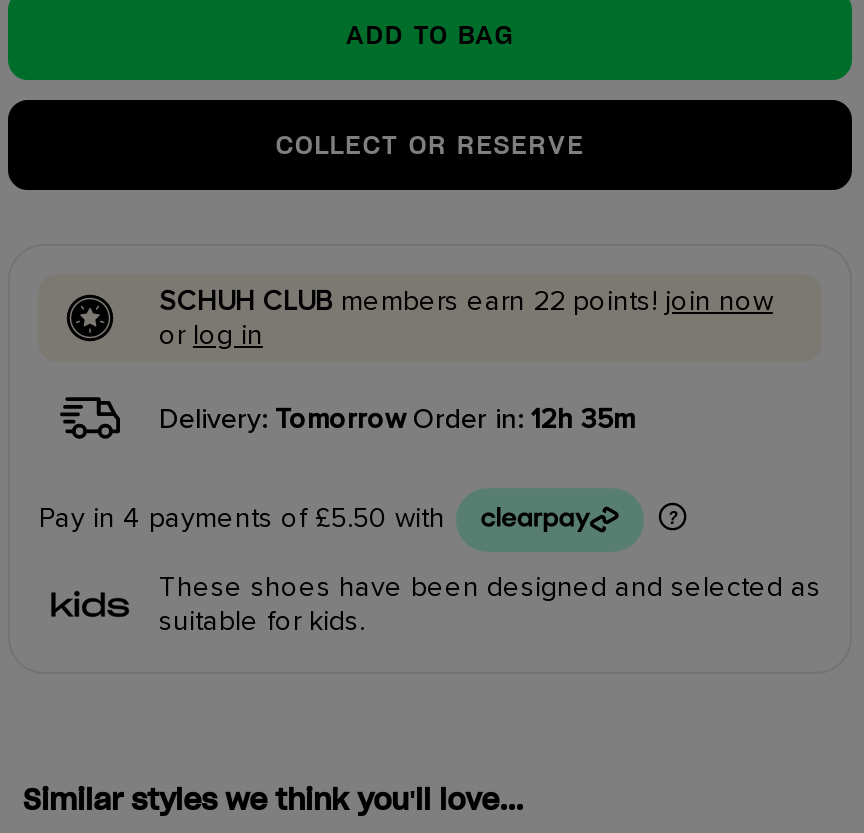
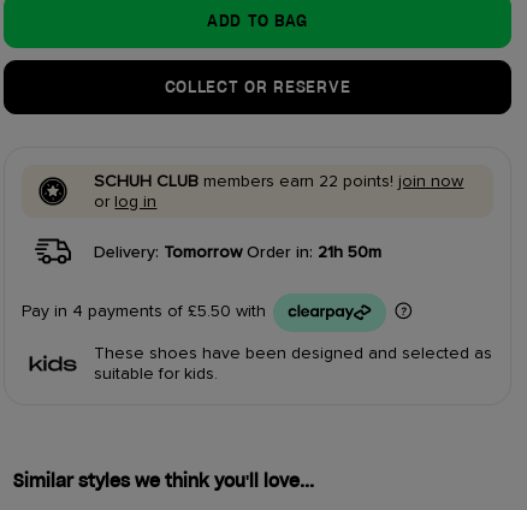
[159,402,635,436] Delivery: Tomorrow Order in: 12h 35m -> [94,242,382,262] Delivery: Tomorrow Order in: 21h 50m

